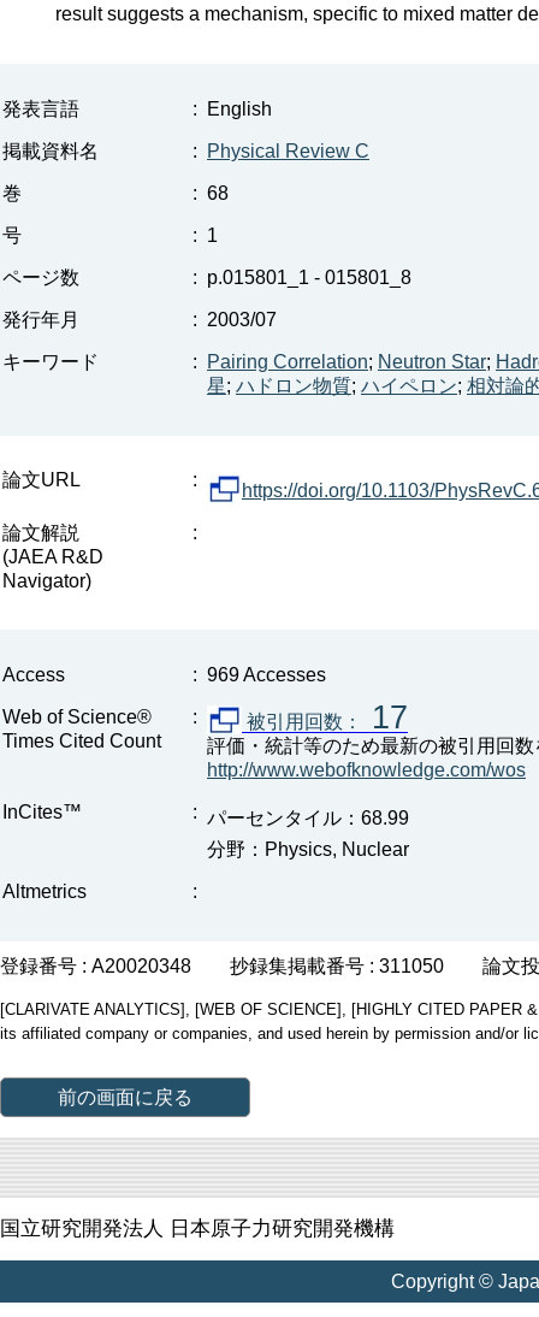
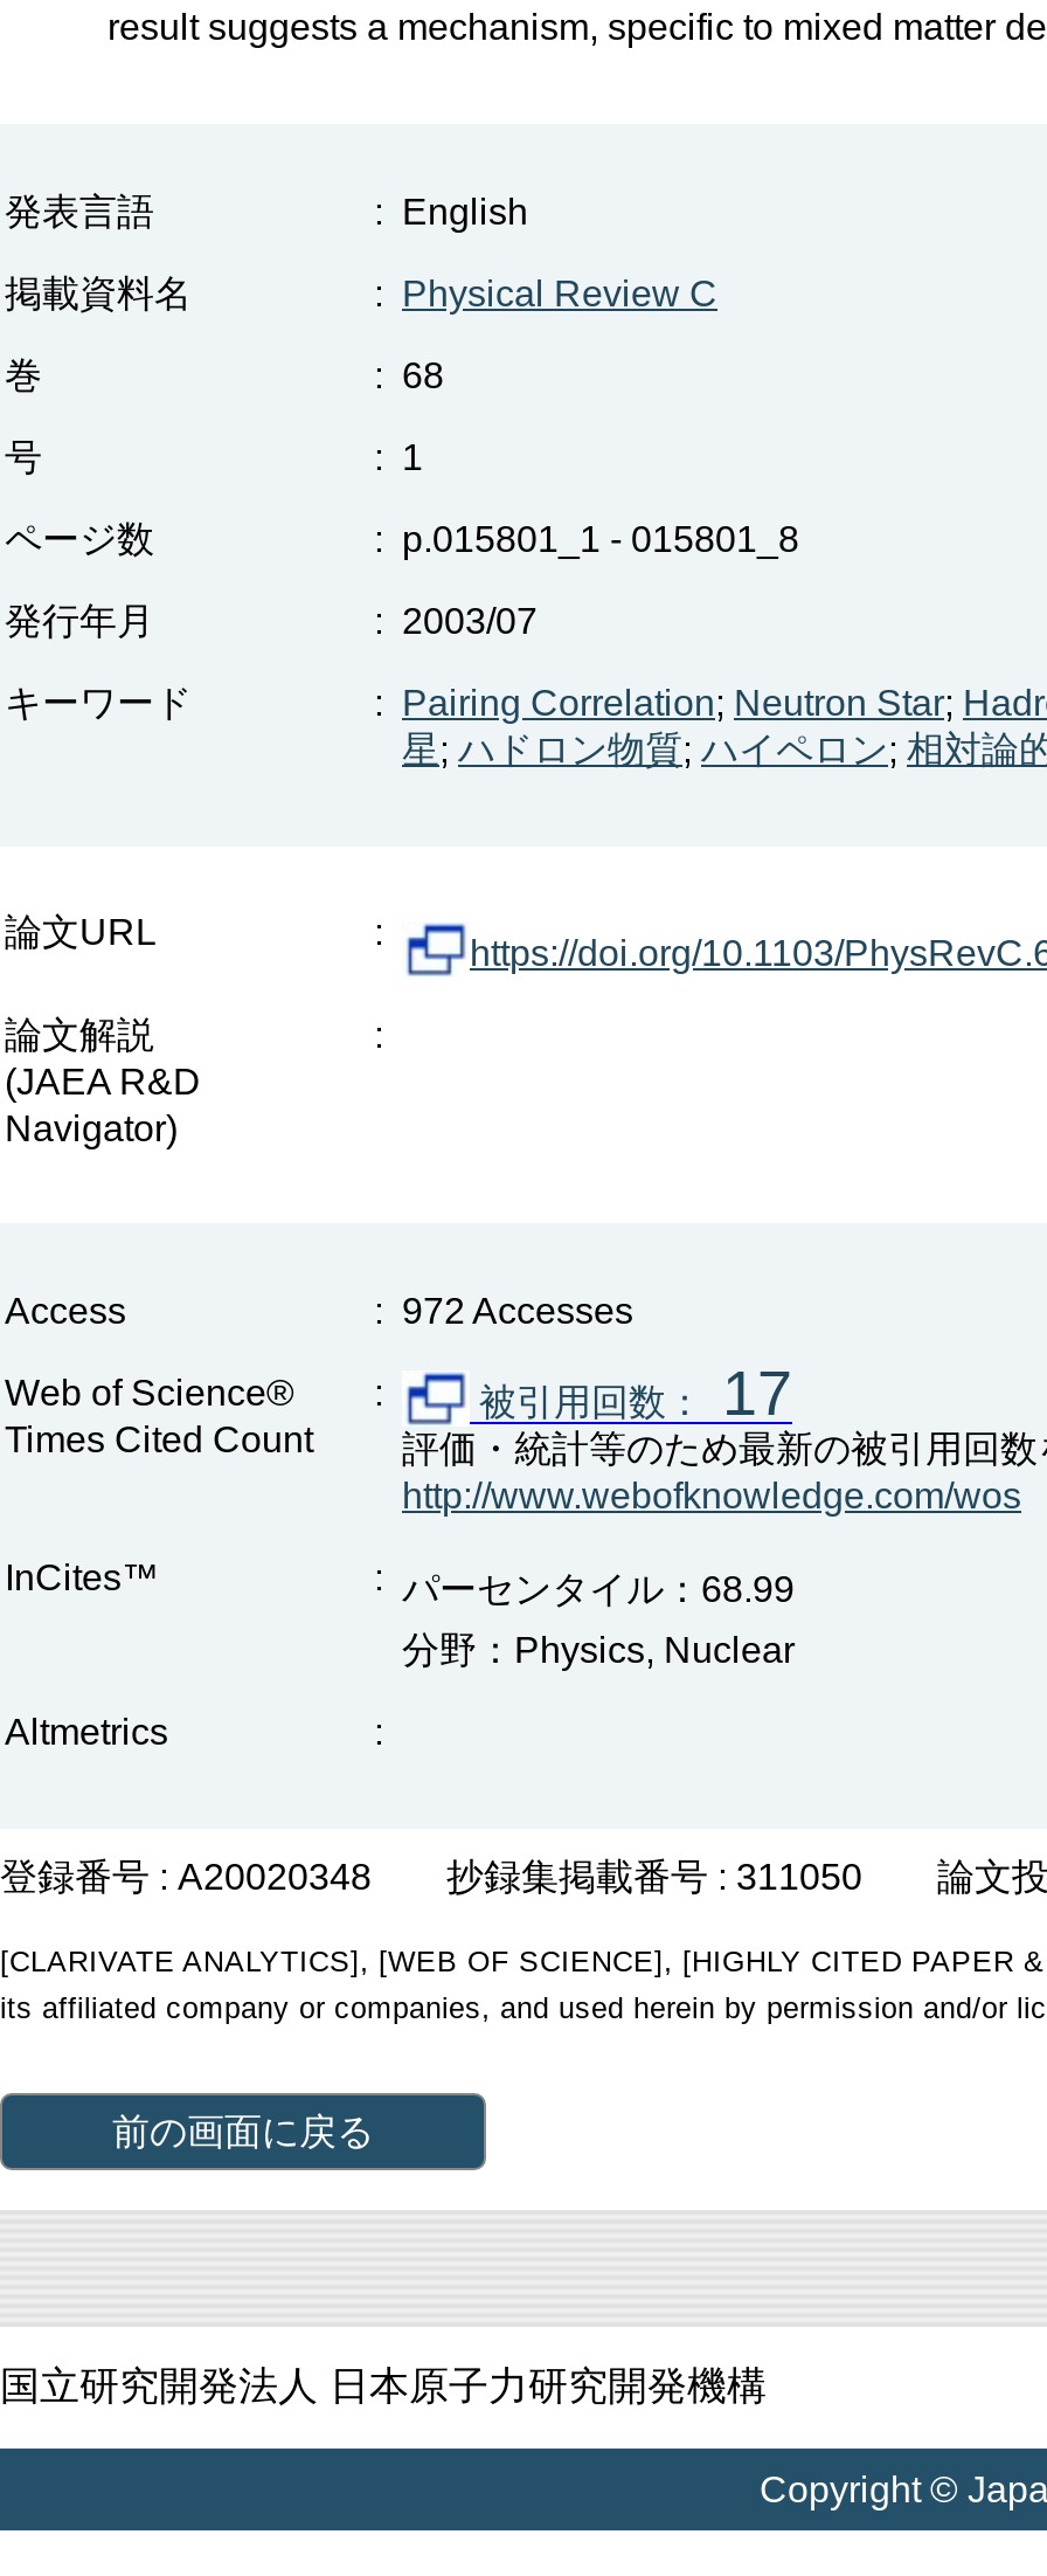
[192,664,326,685] : 969 Accesses -> [374,1290,633,1330] : 972 Accesses

